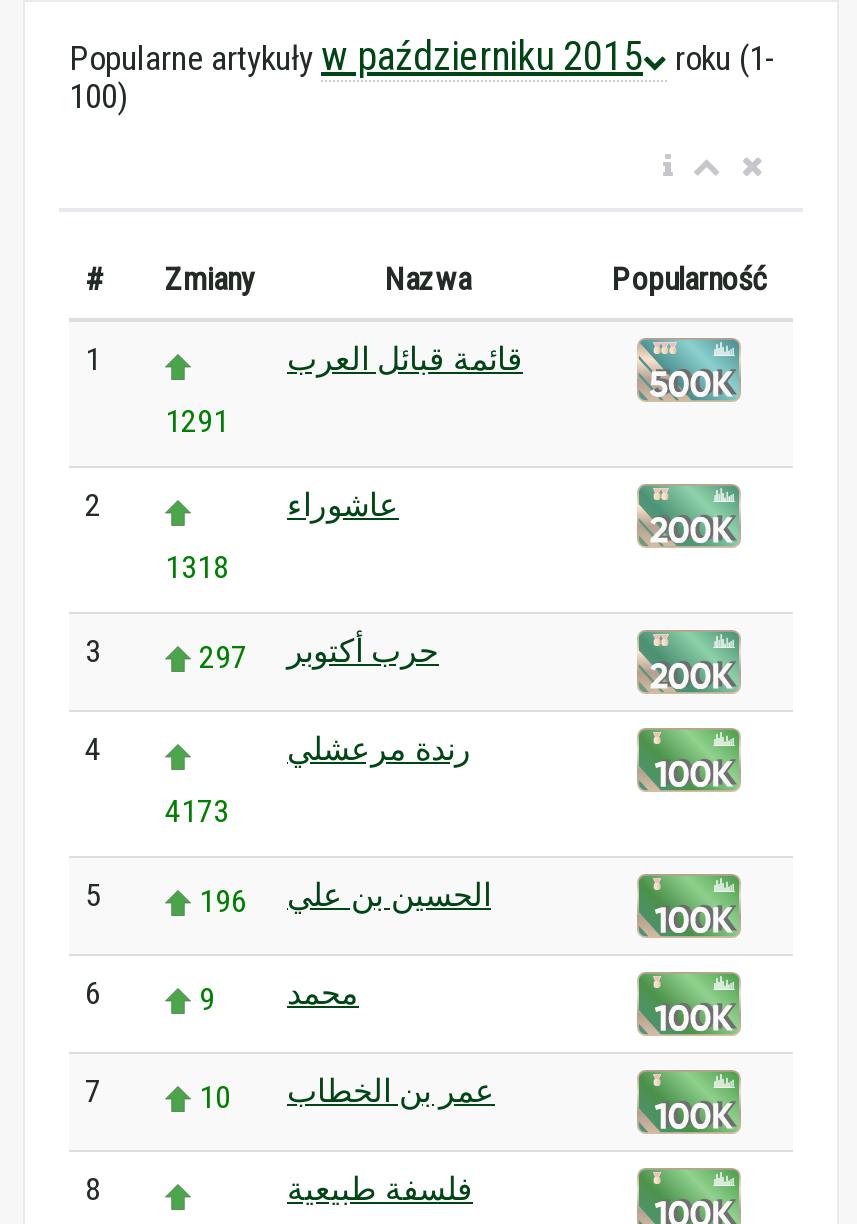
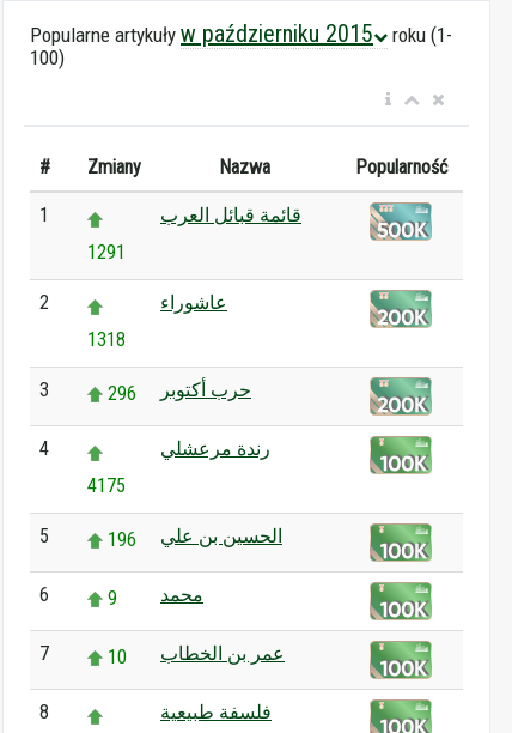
[191,632,439,676] حرب أكتوبر 297 -> [103,378,251,405] حرب أكتوبر 296
[165,792,229,830] 4173 -> [87,474,126,497] 4175

